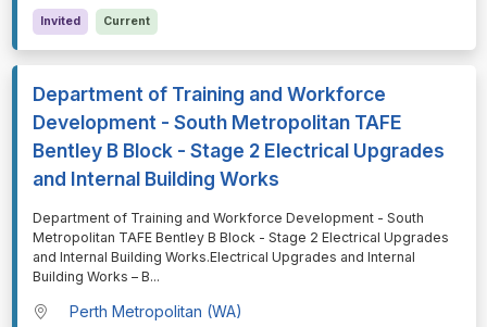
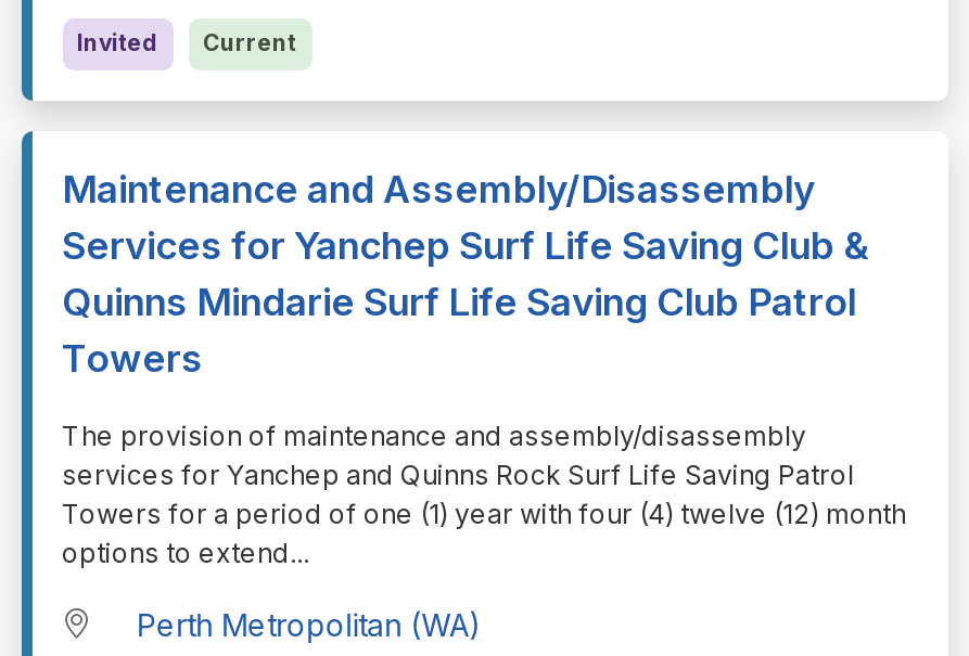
[32,82,444,190] Department of Training and Workforce | Development - South Metropolitan TAFE | Bentley B Block - Stage 2 Electrical Upgrades | and Internal Building Works -> [62,167,869,382] Maintenance and Assembly/Disassembly | Services for Yanchep Surf Life Saving Club & | Quinns Mindarie Surf Life Saving Club Patrol | Towers
[32,209,448,284] Department of Training and Workforce Development - South | Metropolitan TAFE Bentley B Block - Stage 2 Electrical Upgrades | and Internal Building Works.Electrical Upgrades and Internal | Building Works – B... -> [62,421,906,571] The provision of maintenance and assembly/disassembly | services for Yanchep and Quinns Rock Surf Life Saving Patrol | Towers for a period of one (1) year with four (4) twelve (12) month | options to extend...

